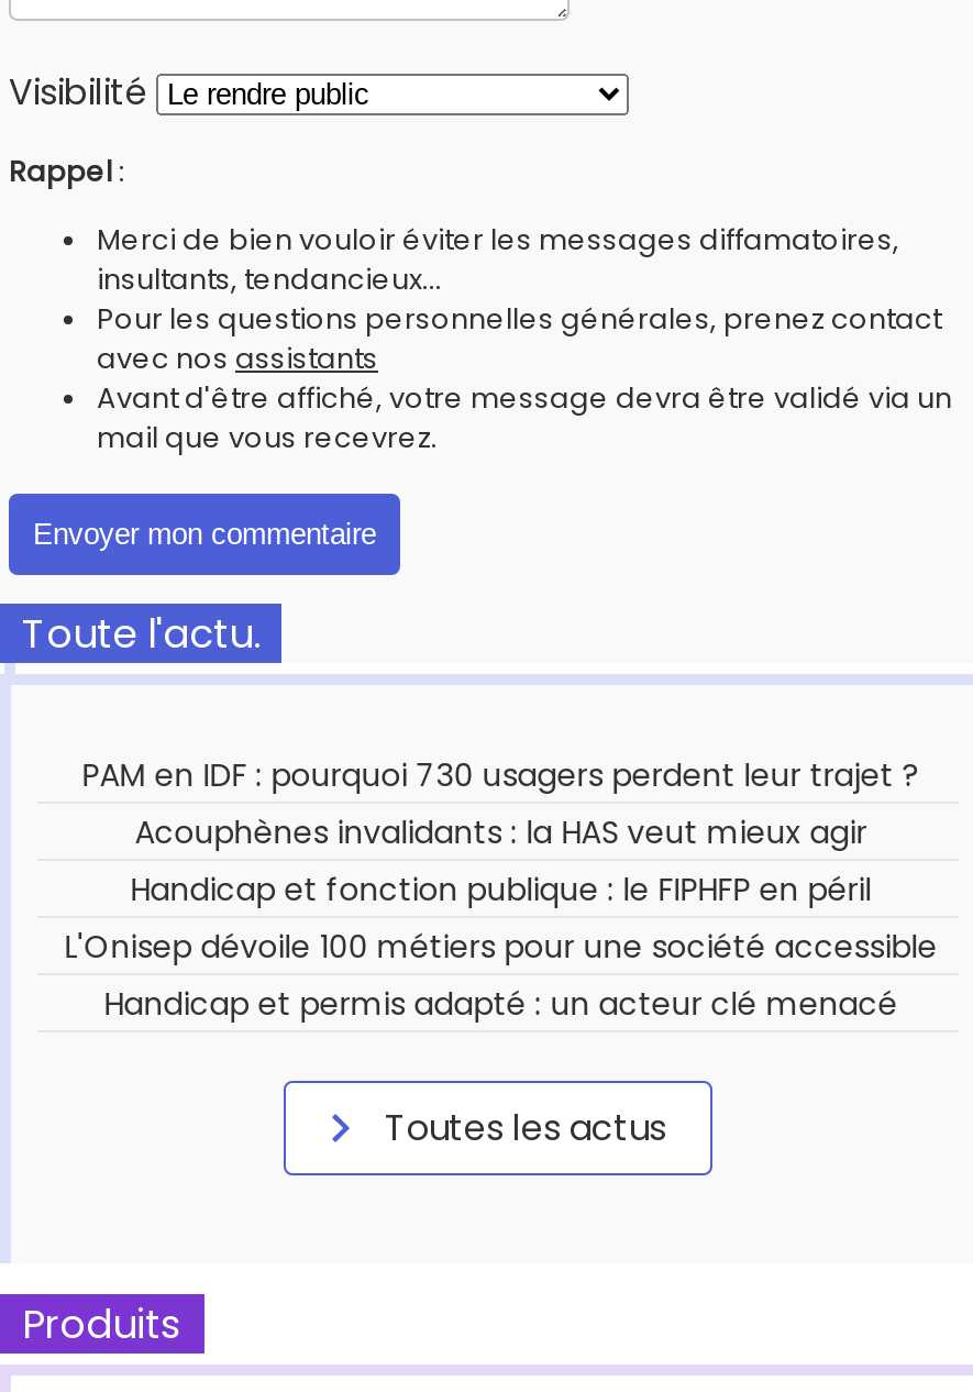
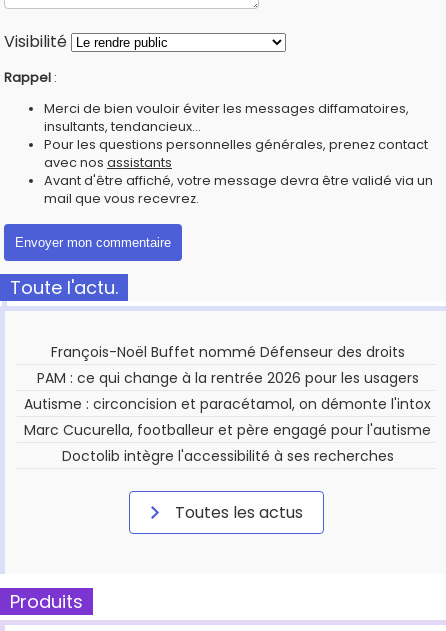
[64,753,937,1026] PAM en IDF : pourquoi 730 usagers perdent leur trajet ? | Acouphènes invalidants : la HAS veut mieux agir | Handicap et fonction publique : le FIPHFP en péril | L'Onisep dévoile 100 métiers pour une société accessible | Handicap et permis adapté : un acteur clé menacé -> [24,342,431,466] François-Noël Buffet nommé Défenseur des droits | PAM : ce qui change à la rentrée 2026 pour les usagers | Autisme : circoncision et paracétamol, on démonte l'intox | Marc Cucurella, footballeur et père engagé pour l'autisme | Doctolib intègre l'accessibilité à ses recherches

